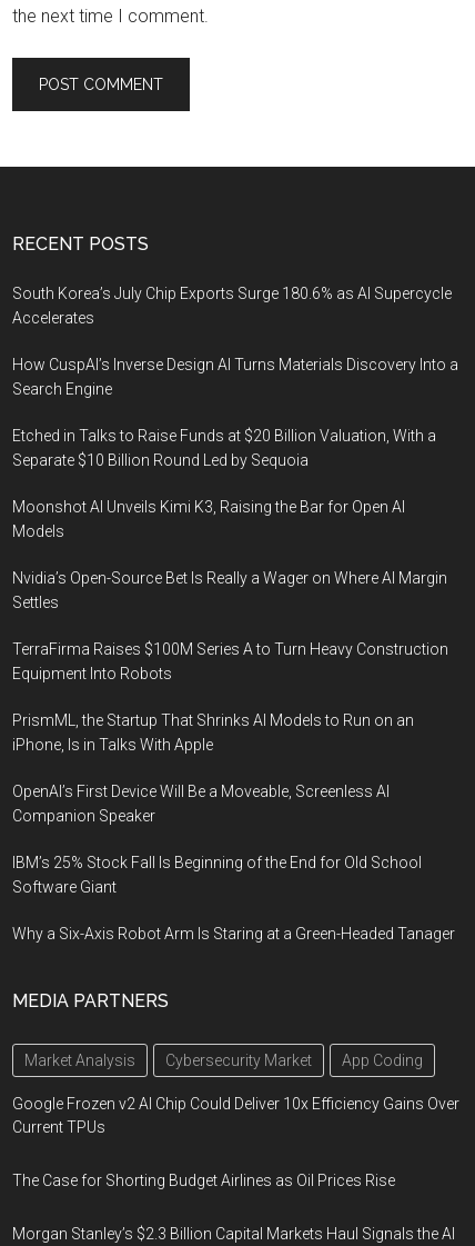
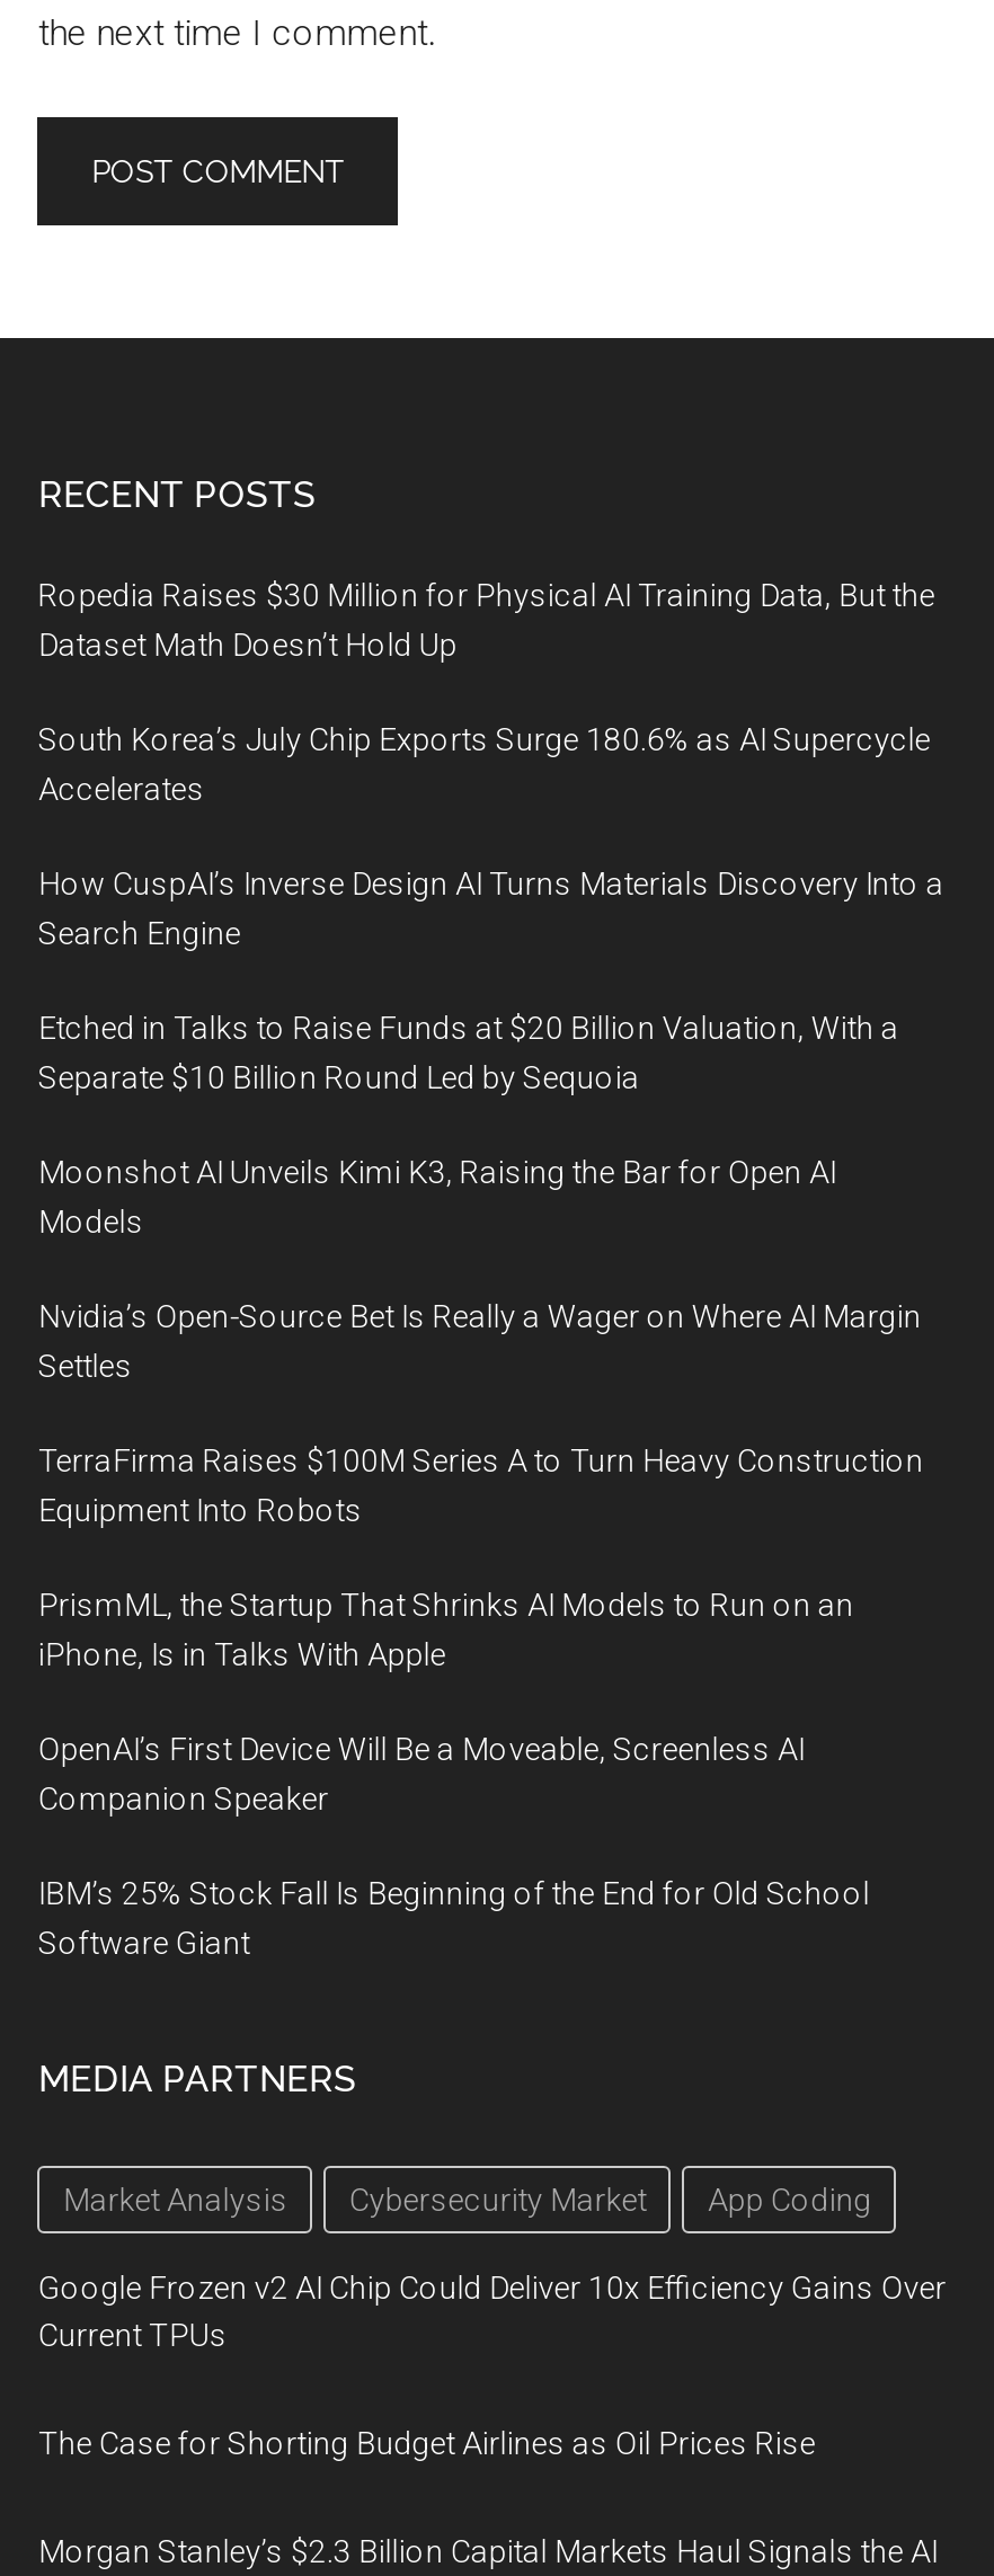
none -> [38,577,935,663] Ropedia Raises $30 Million for Physical AI Training Data, But the | Dataset Math Doesn’t Hold Up
moved [13,285,459,896] -> [38,721,944,1961]: South Korea’s July Chip Exports Surge 180.6% as AI Supercycle | Accelerates | How CuspAI’s Inverse Design AI Turns Materials Discovery Into a | ... | IBM’s 25% Stock Fall Is Beginning of the End for Old School | Software Giant
[13,925,455,943] Why a Six-Axis Robot Arm Is Staring at a Green-Headed Tanager -> none

